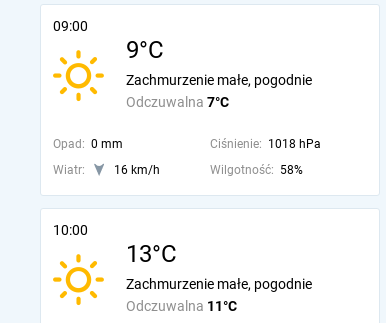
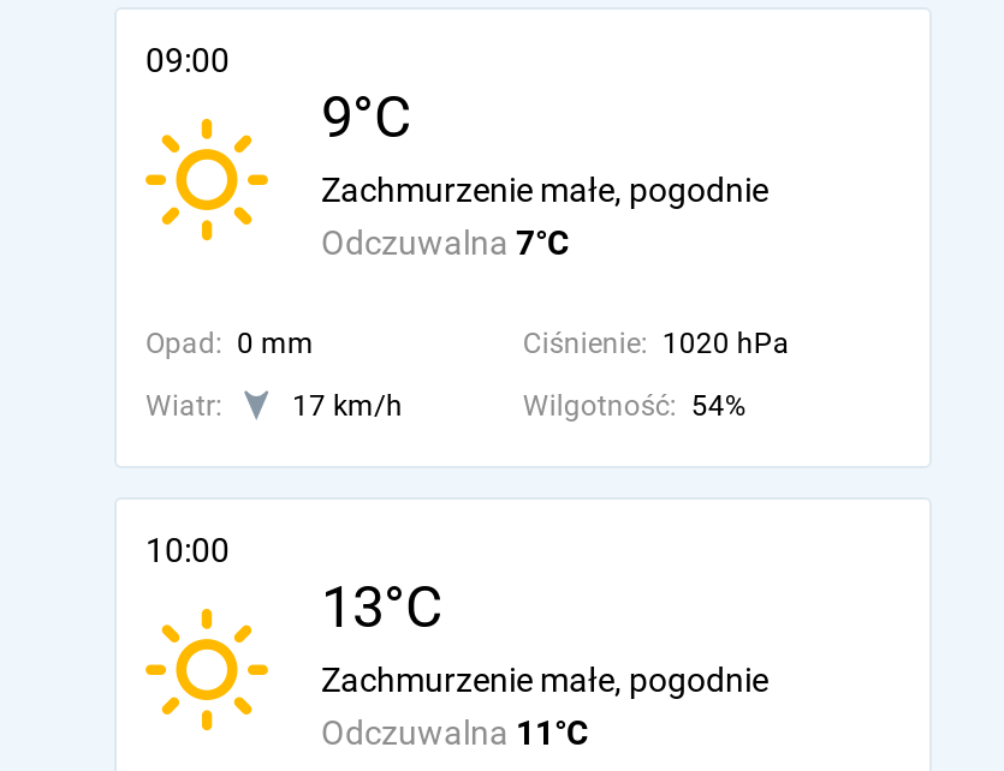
[210,137,321,151] Ciśnienie: 1018 hPa -> [523,327,790,360] Ciśnienie: 1020 hPa
[114,163,160,177] 16 km/h -> [292,389,403,423] 17 km/h
[210,163,303,177] Wilgotność: 58% -> [523,389,746,423] Wilgotność: 54%

